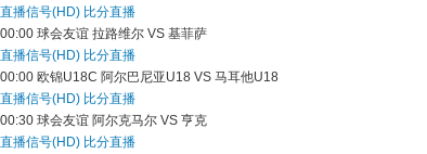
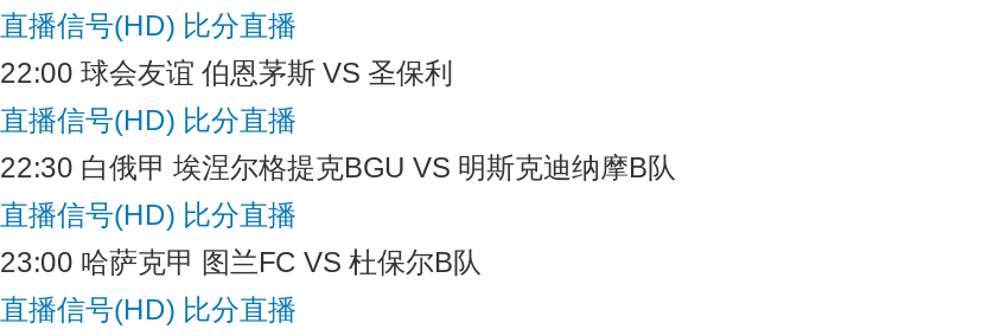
[0,26,207,41] 00:00 球会友谊拉路维尔 VS 基菲萨 -> [0,57,453,90] 22:00 球会友谊伯恩茅斯 VS 圣保利
[0,69,279,85] 00:00 欧锦U18C阿尔巴尼亚U18 VS 马耳他U18 -> [0,151,676,185] 22:30 白俄甲埃涅尔格提克BGU VS 明斯克迪纳摩B队
[0,113,207,128] 00:30 球会友谊阿尔克马尔 VS 亨克 -> [0,246,482,279] 23:00 哈萨克甲图兰FC VS 杜保尔B队

